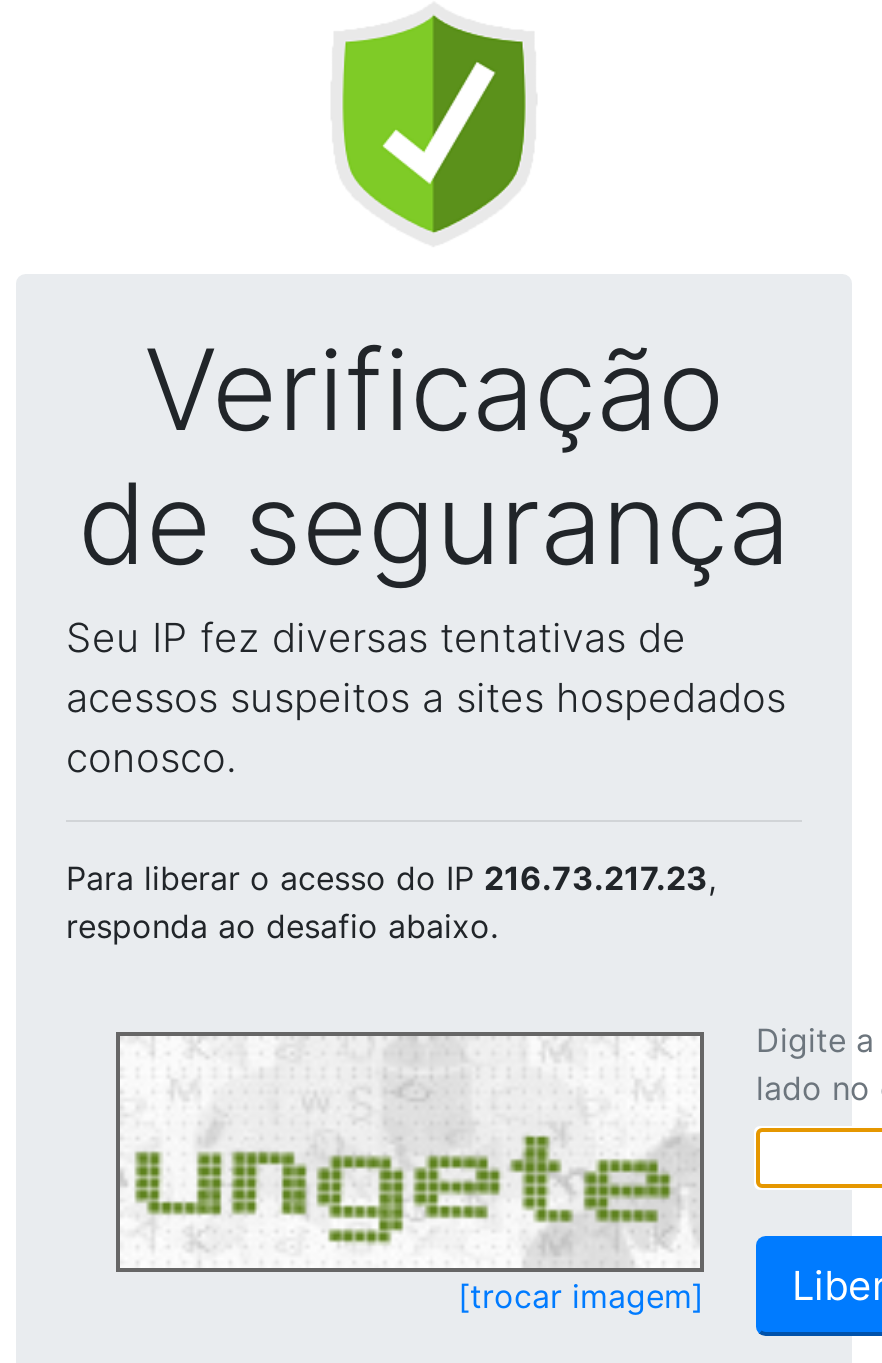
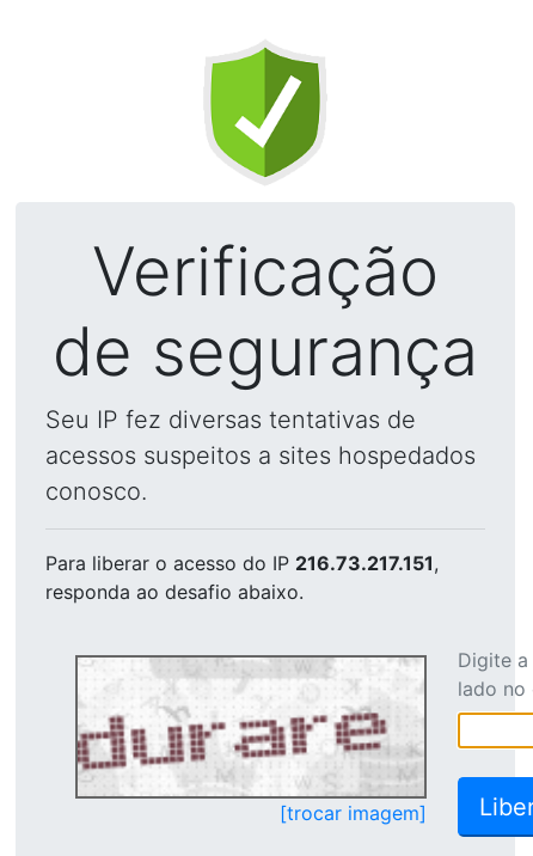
[66,858,716,898] Para liberar o acesso do IP 216.73.217.23, -> [45,551,439,575] Para liberar o acesso do IP 216.73.217.151,
[120,1040,696,1266] [image] -> [76,661,421,794] [image]

